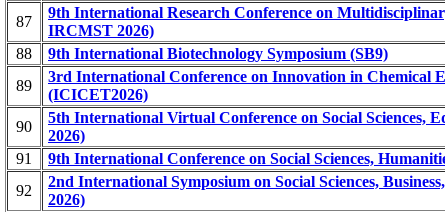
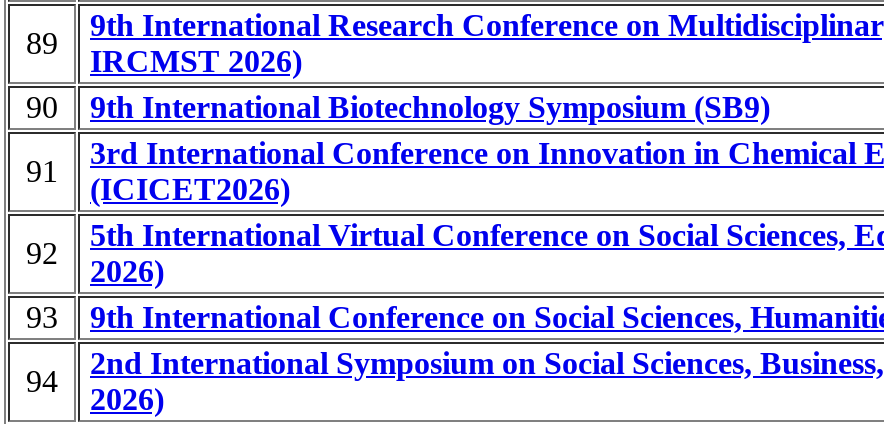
[16,13,32,30] 87 -> [26,26,58,60] 89
[16,45,388,62] 88 9th International Biotechnology Symposium (SB9) -> [26,90,770,124] 90 9th International Biotechnology Symposium (SB9)
[16,77,32,94] 89 -> [26,154,58,188] 91
[16,118,32,135] 90 -> [26,236,58,270] 92
[16,150,32,167] 91 -> [26,300,58,334] 93
[16,182,32,199] 92 -> [26,364,58,398] 94

